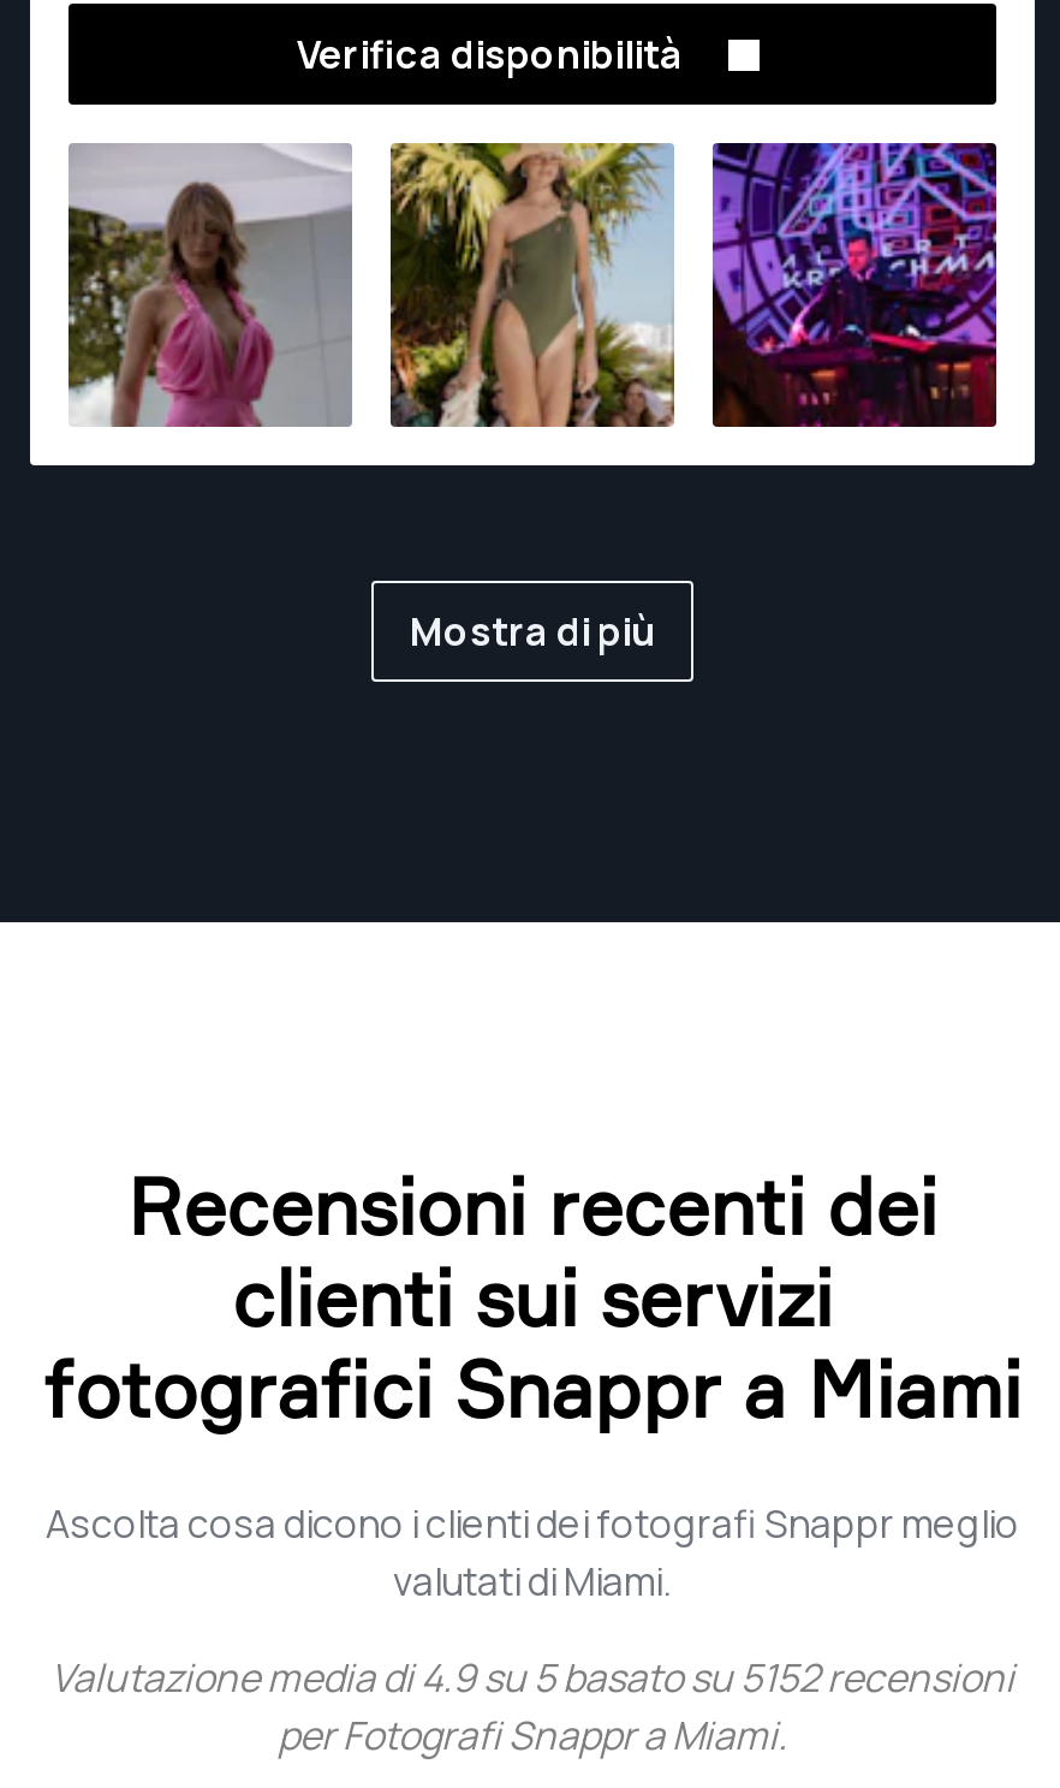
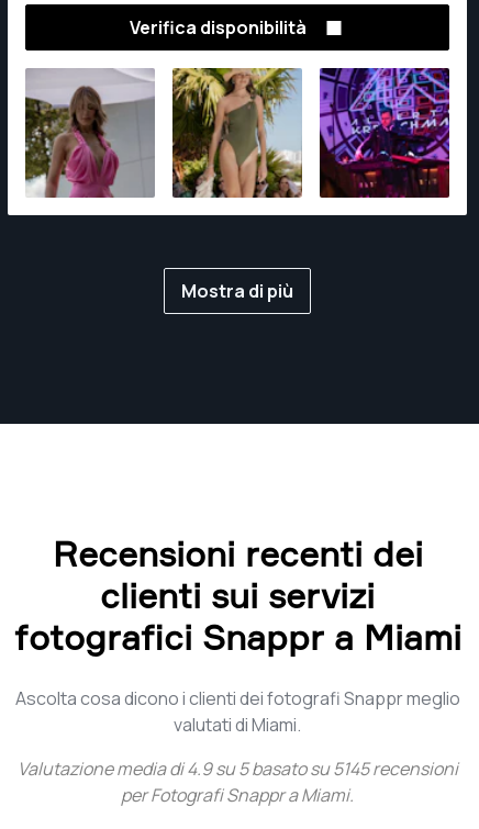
[50,1651,1014,1704] Valutazione media di 4.9 su 5 basato su 5152 recensioni -> [17,757,458,781] Valutazione media di 4.9 su 5 basato su 5145 recensioni

